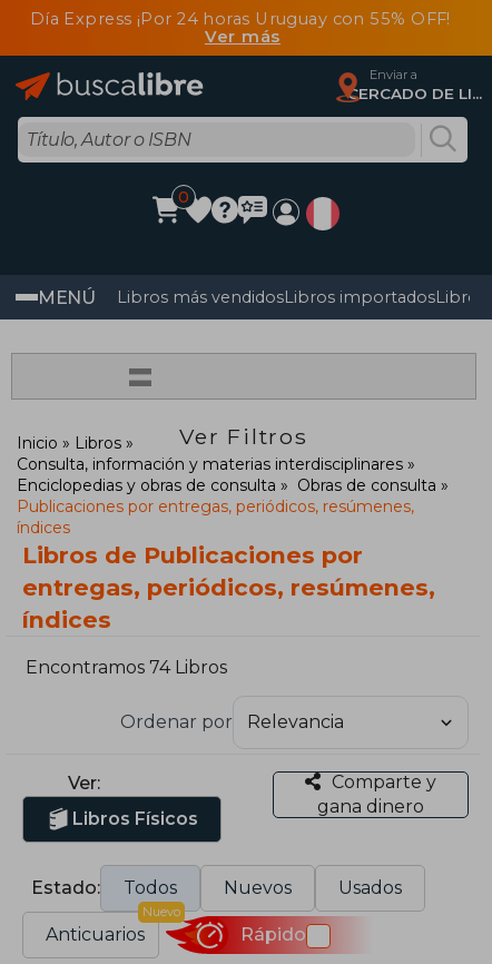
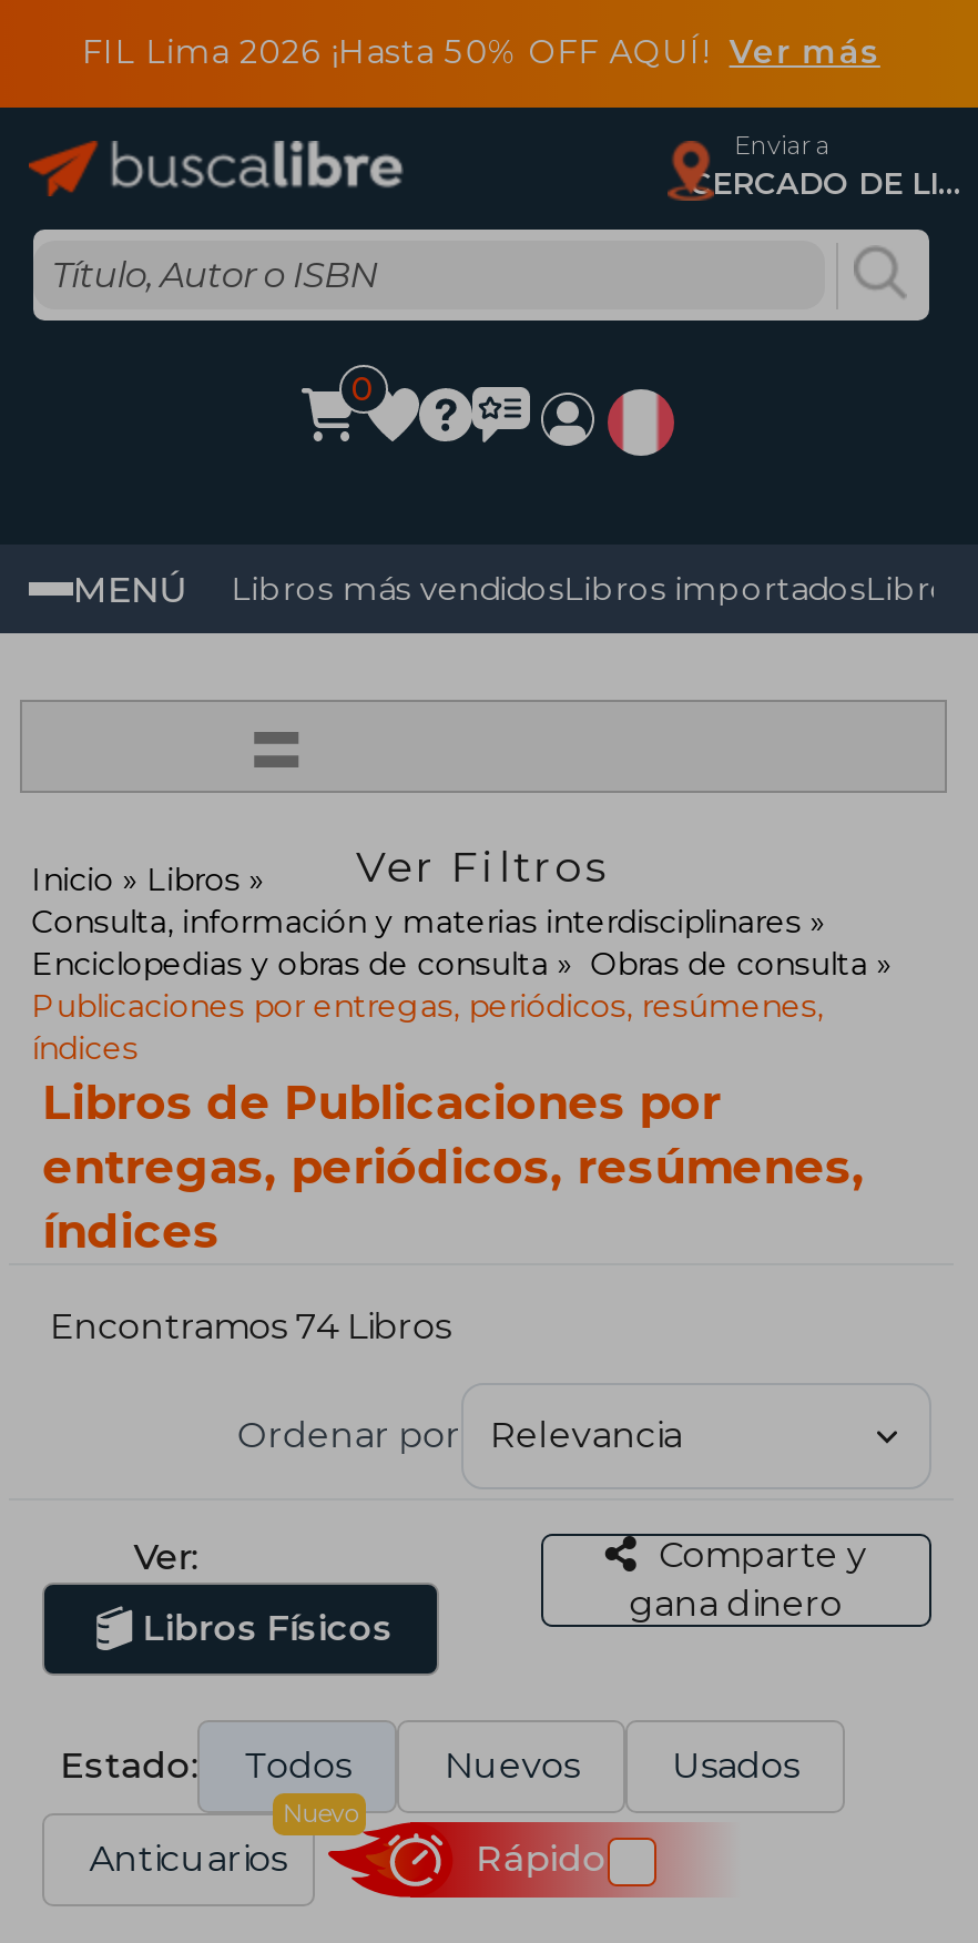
[30,9,456,47] Día Express ¡Por 24 horas Uruguay con 55% OFF! | Ver más -> [82,32,880,72] FIL Lima 2026 ¡Hasta 50% OFF AQUÍ! Ver más

